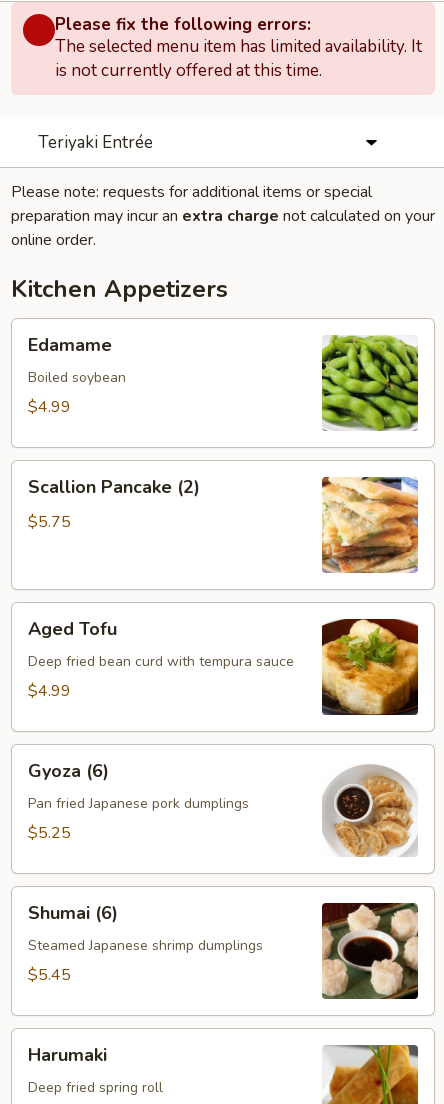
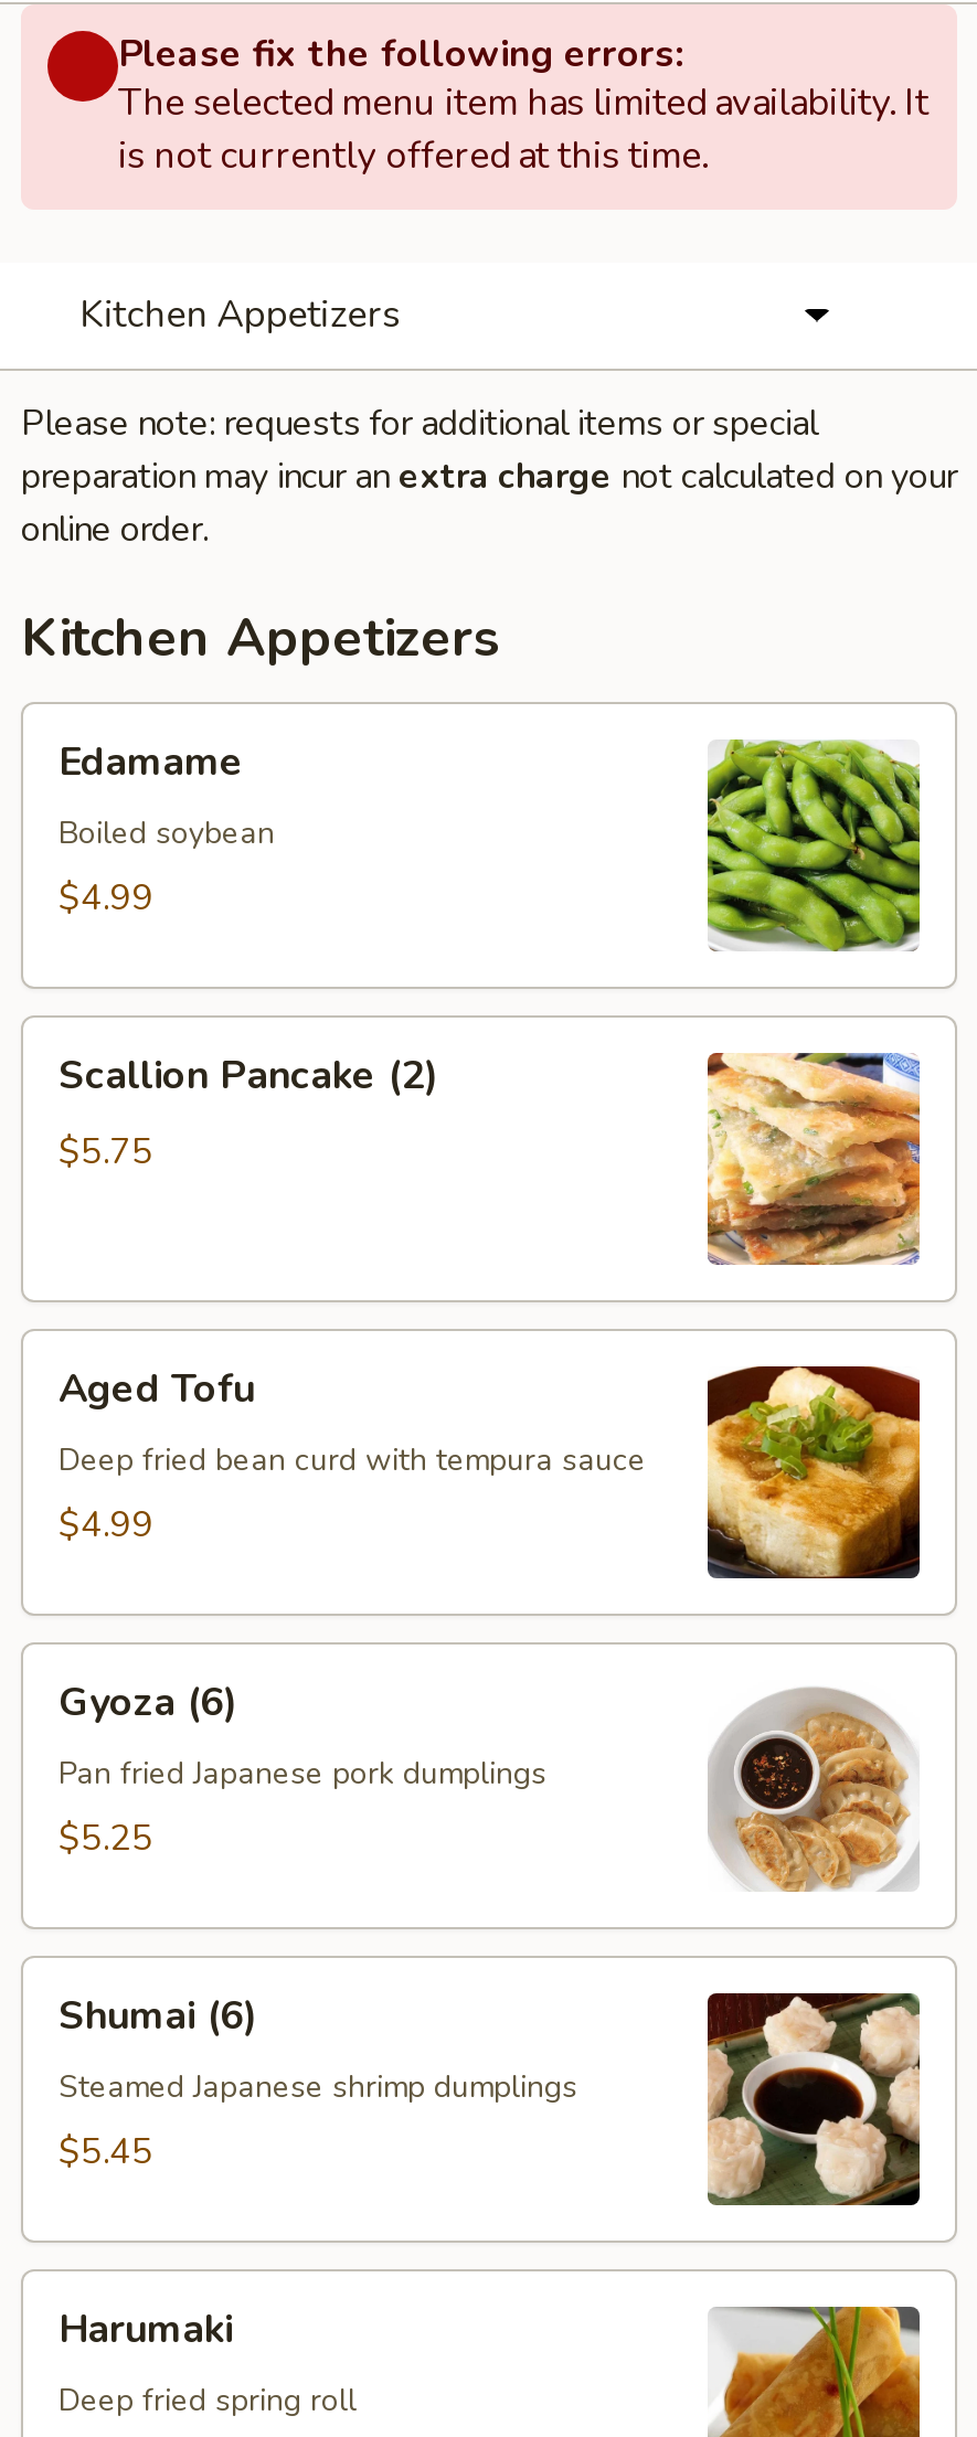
[38,131,153,154] Teriyaki Entrée -> [80,289,400,340] Kitchen Appetizers

